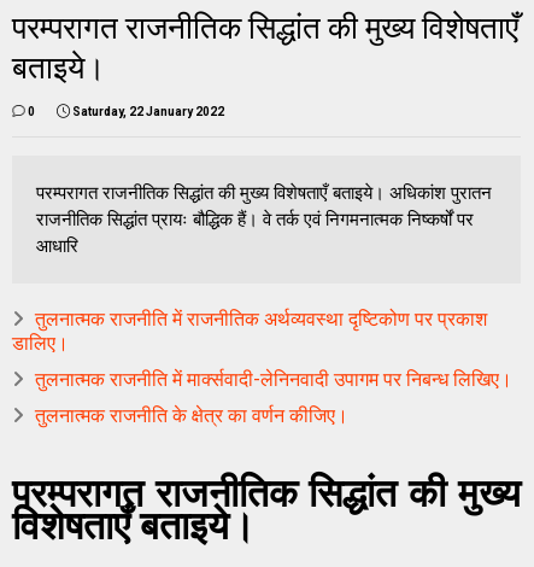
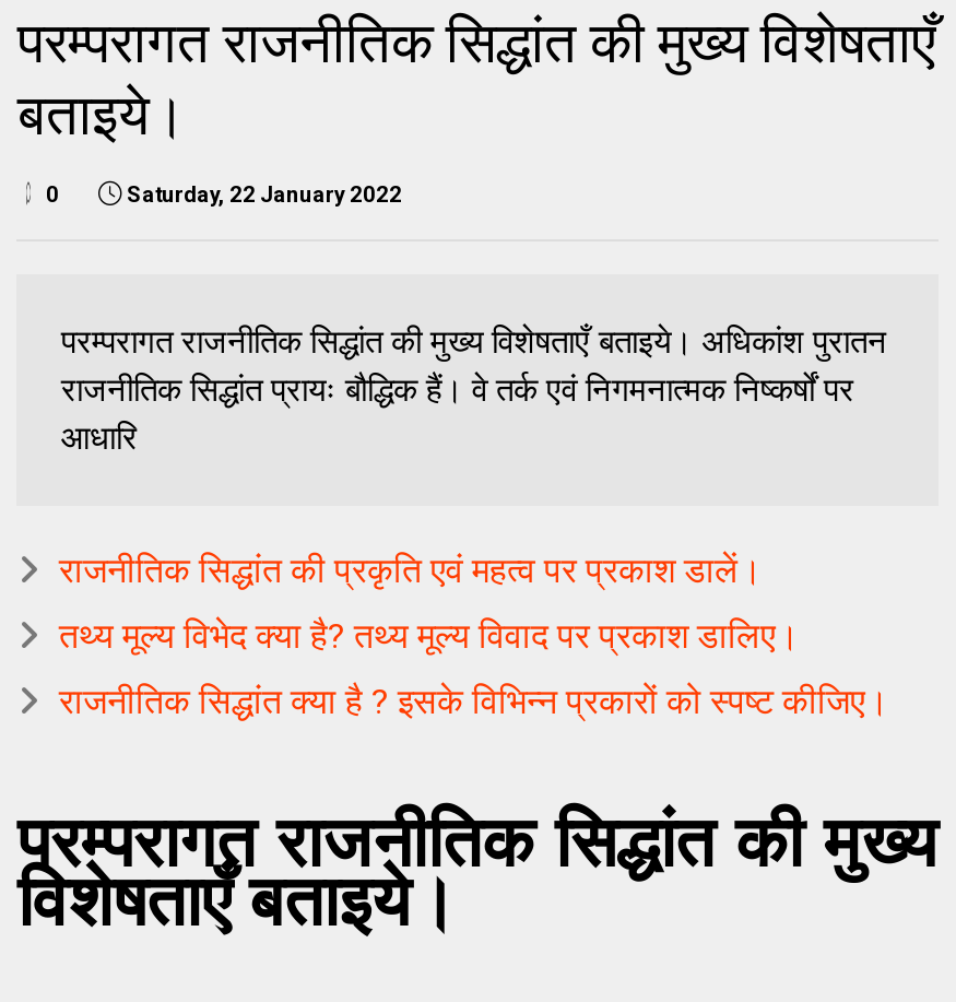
[13,308,487,355] तुलनात्मक राजनीति में राजनीतिक अर्थव्यवस्था दृष्टिकोण पर प्रकाश | डालिए। -> [59,550,762,591] राजनीतिक सिद्धांत की प्रकृति एवं महत्व पर प्रकाश डालें।
[35,368,513,391] तुलनात्मक राजनीति में मार्क्सवादी-लेनिनवादी उपागम पर निबन्ध लिखिए। -> [59,615,800,657] तथ्य मूल्य विभेद क्या है? तथ्य मूल्य विवाद पर प्रकाश डालिए।
[35,404,349,427] तुलनात्मक राजनीति के क्षेत्र का वर्णन कीजिए। -> [59,681,889,722] राजनीतिक सिद्धांत क्या है ? इसके विभिन्न प्रकारों को स्पष्ट कीजिए।

